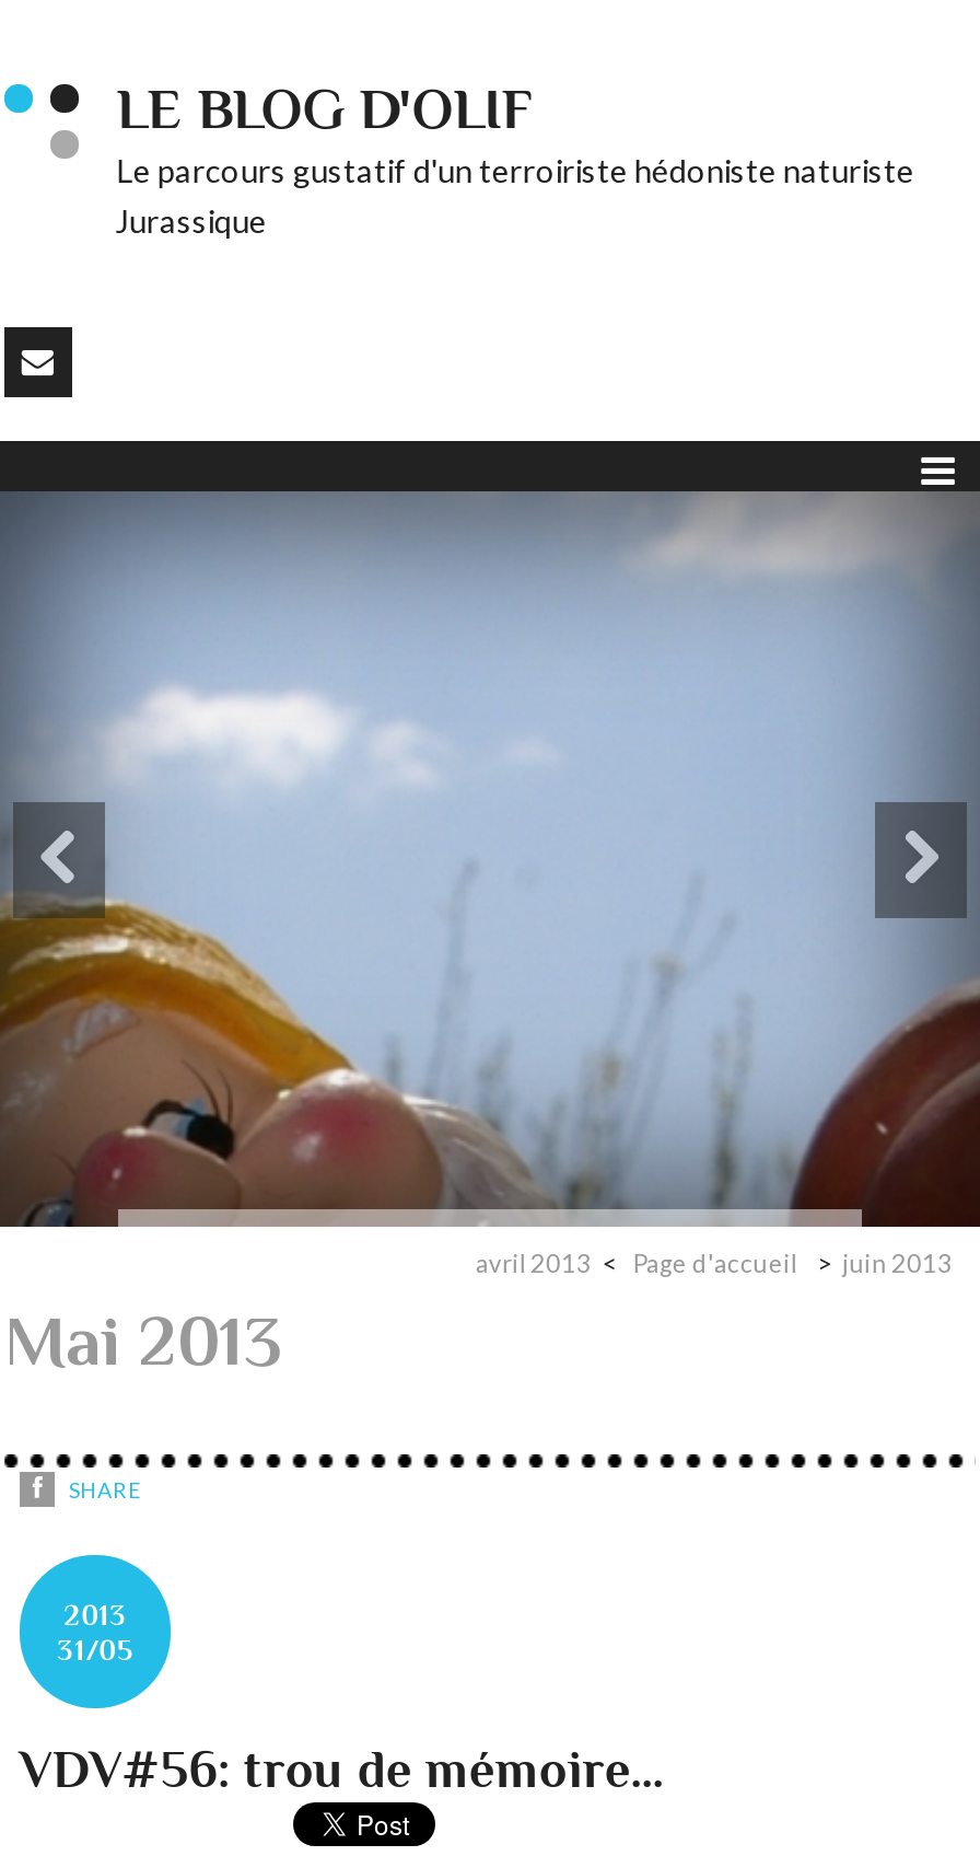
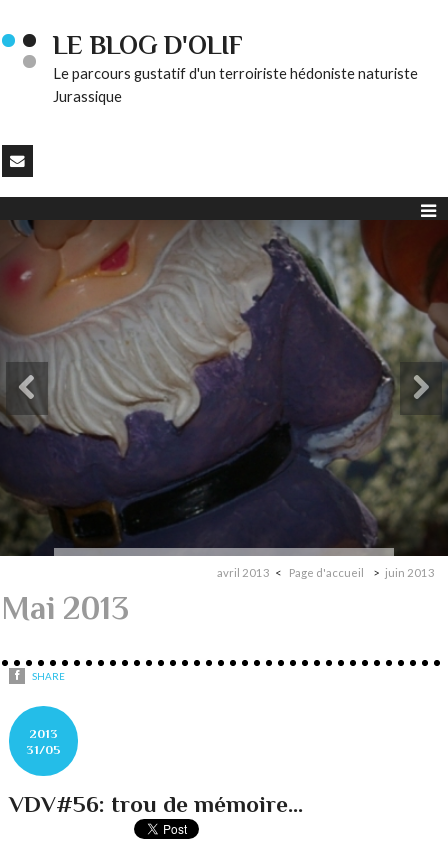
[7,489,973,1227] [image] -> [3,220,445,556] [image]

